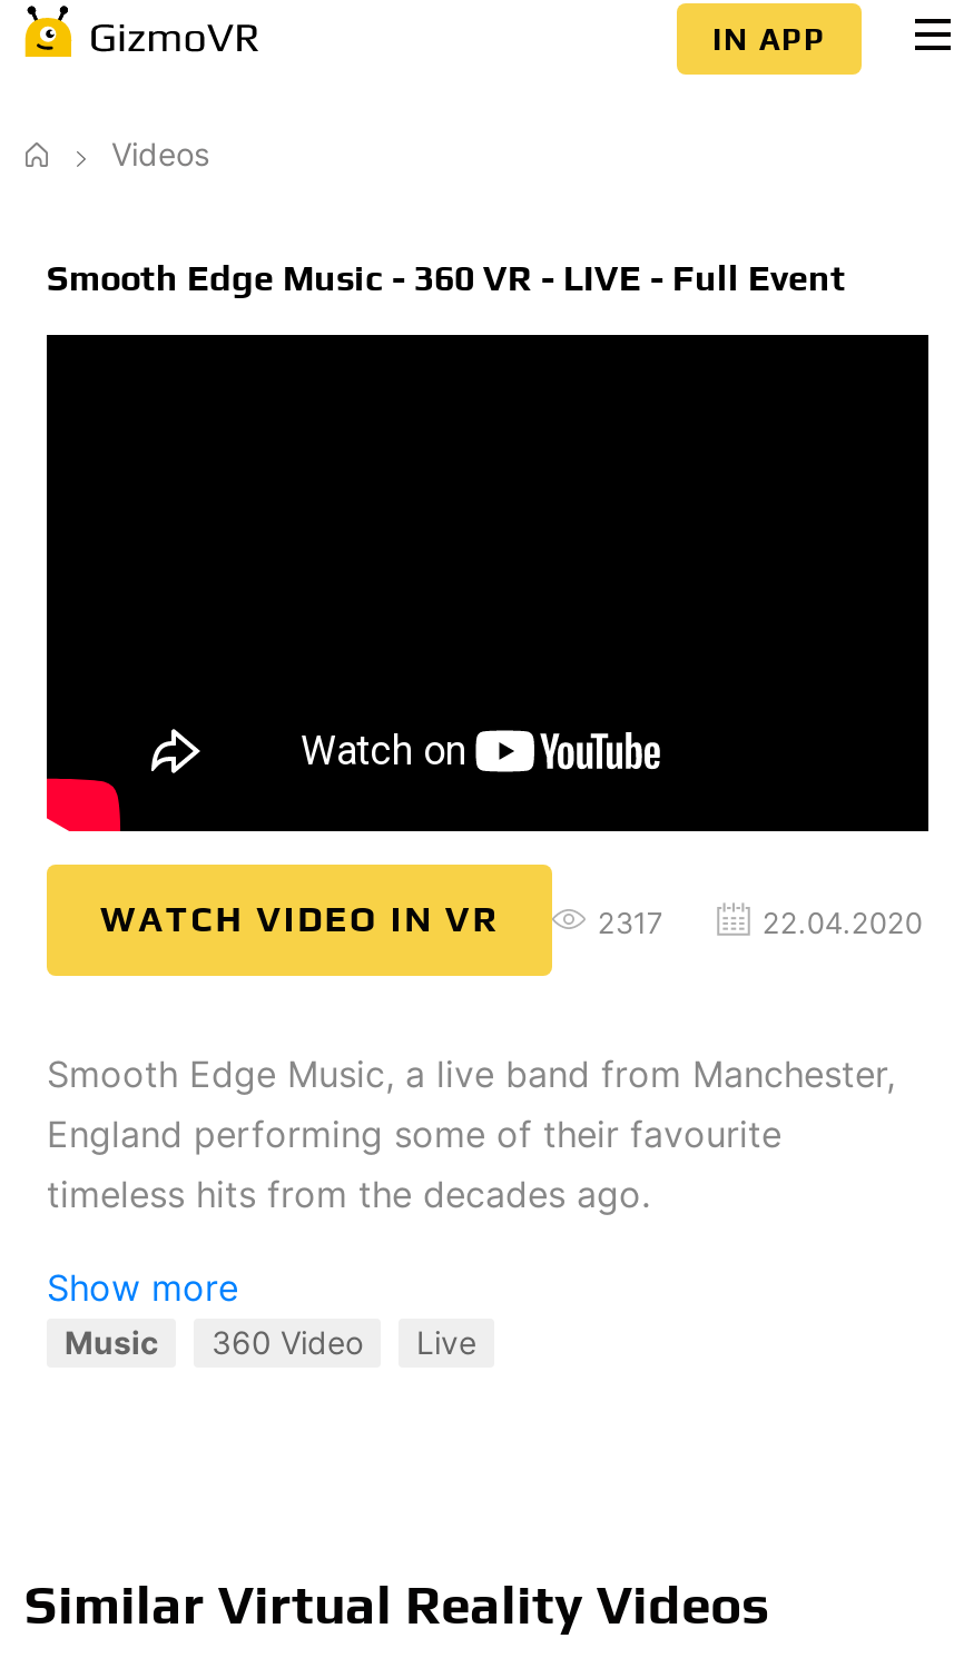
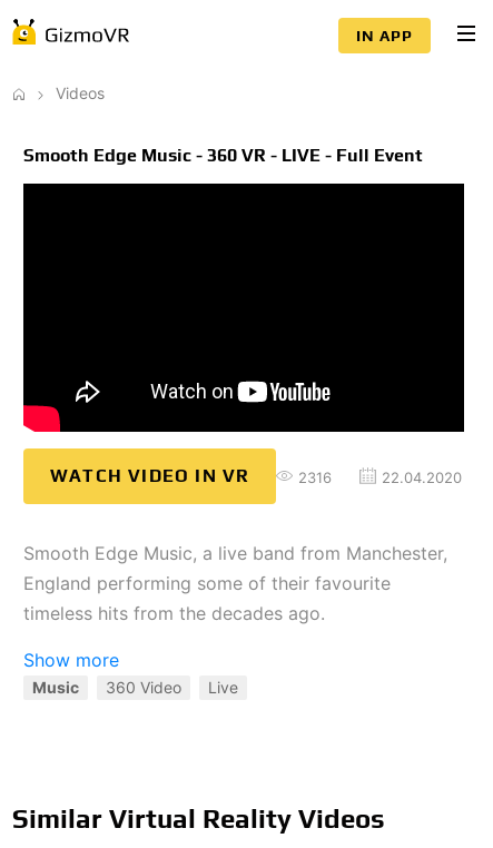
[598,904,662,940] 2317 -> [299,468,332,486] 2316

